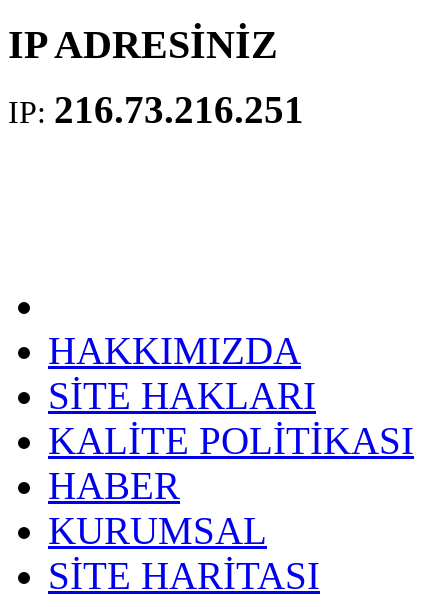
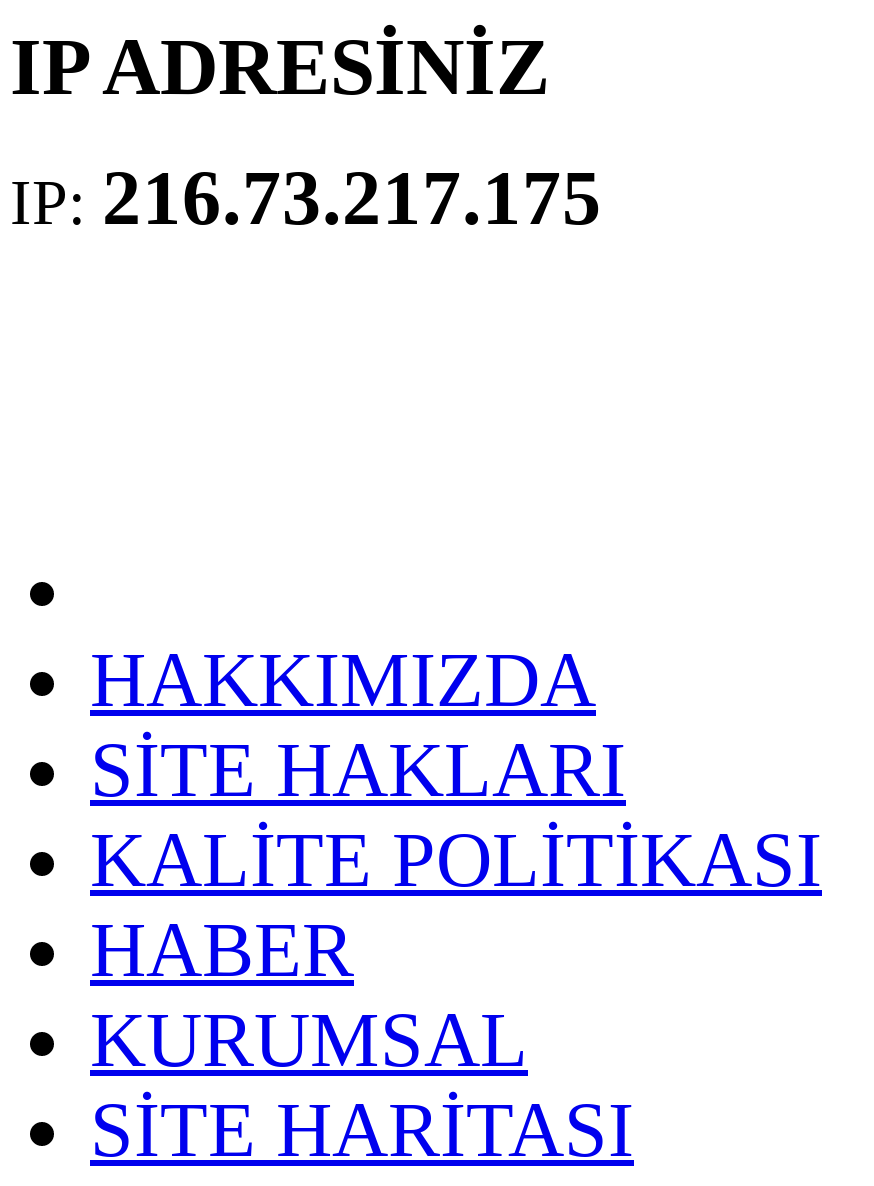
[8,88,304,131] IP: 216.73.216.251 -> [10,154,602,240] IP: 216.73.217.175

